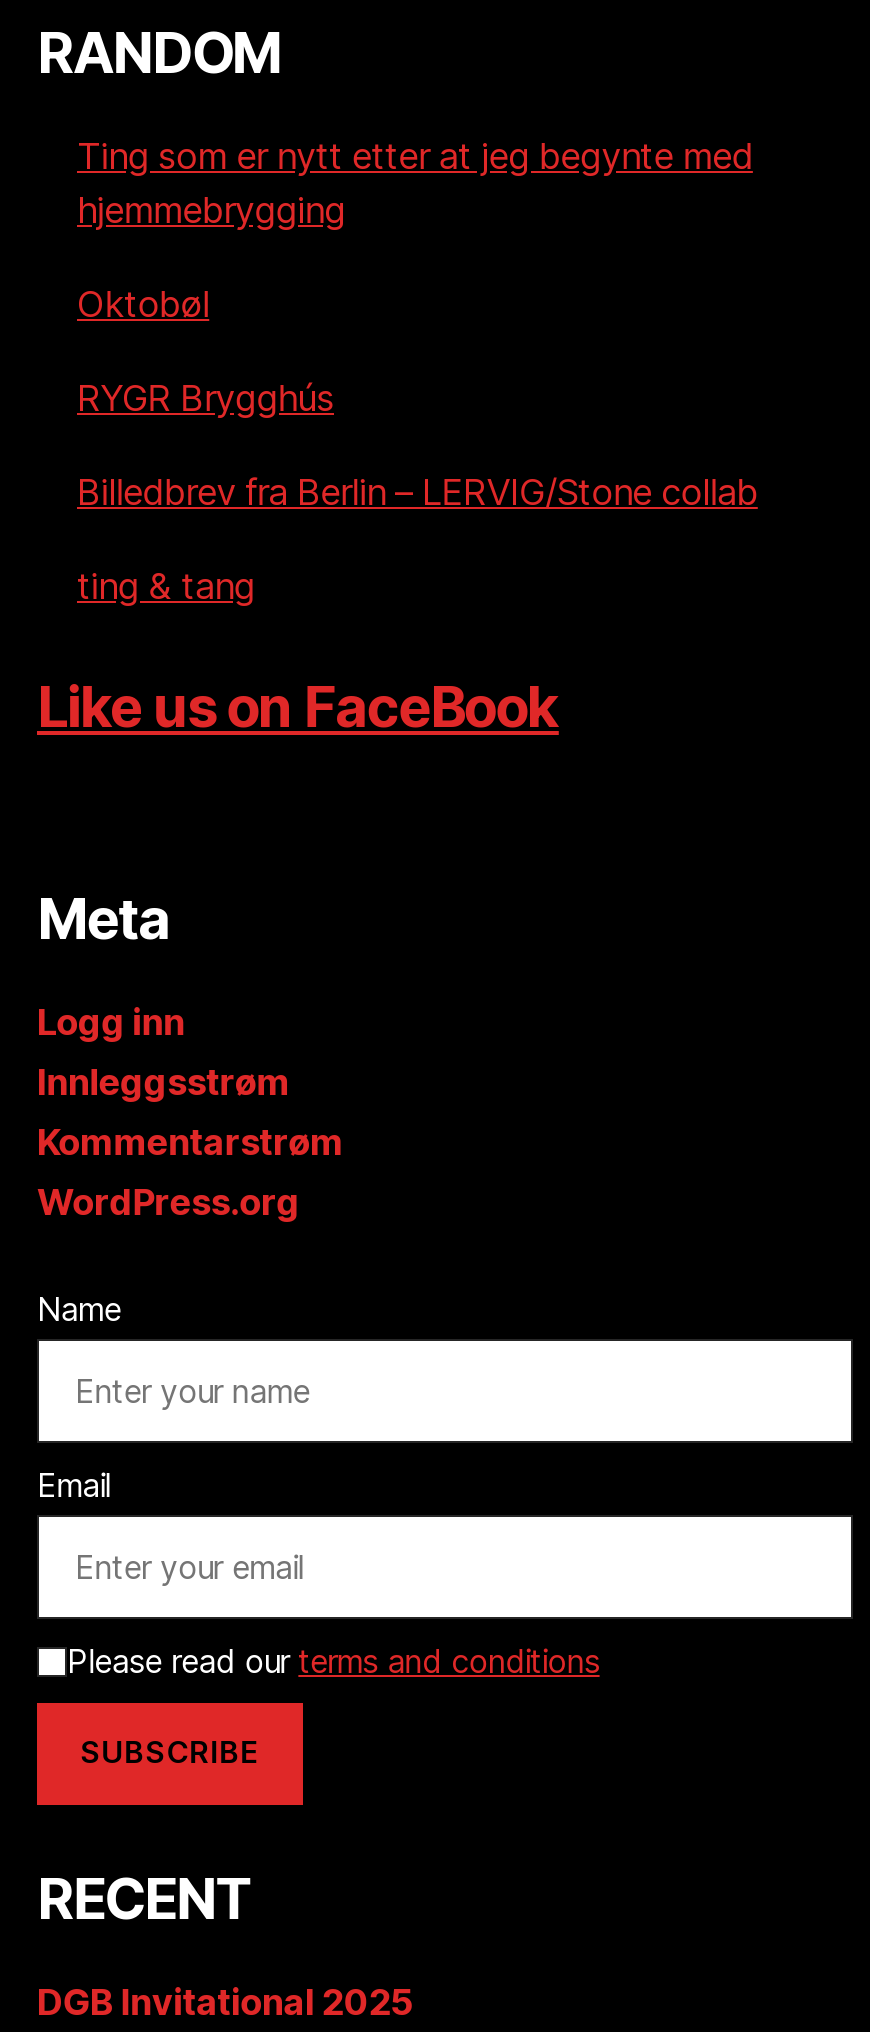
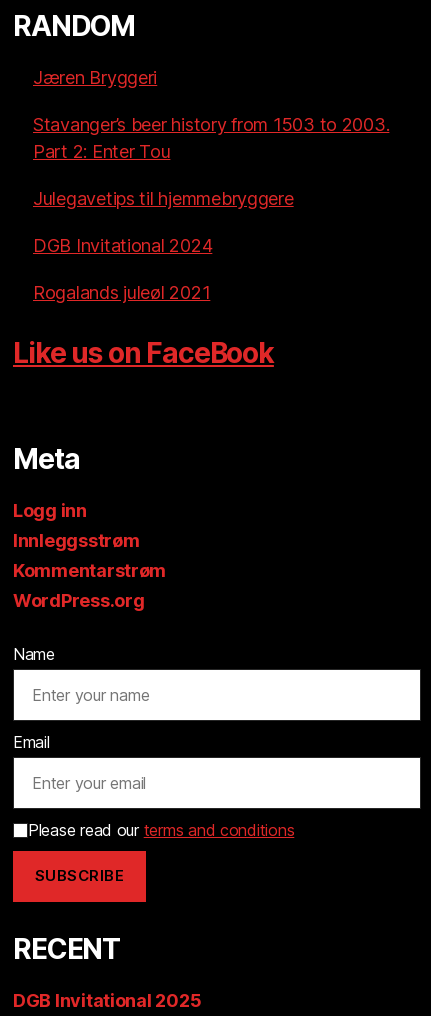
[77,136,753,232] Ting som er nytt etter at jeg begynte med | hjemmebrygging -> [33,67,157,88] Jæren Bryggeri
[77,284,209,326] Oktobøl -> [33,114,389,162] Stavanger’s beer history from 1503 to 2003. | Part 2: Enter Tou
[77,378,334,420] RYGR Brygghús -> [33,188,294,209] Julegavetips til hjemmebryggere
[77,472,758,514] Billedbrev fra Berlin – LERVIG/Stone collab -> [33,235,212,256] DGB Invitational 2024
[77,566,255,608] ting & tang -> [33,282,210,303] Rogalands juleøl 2021

